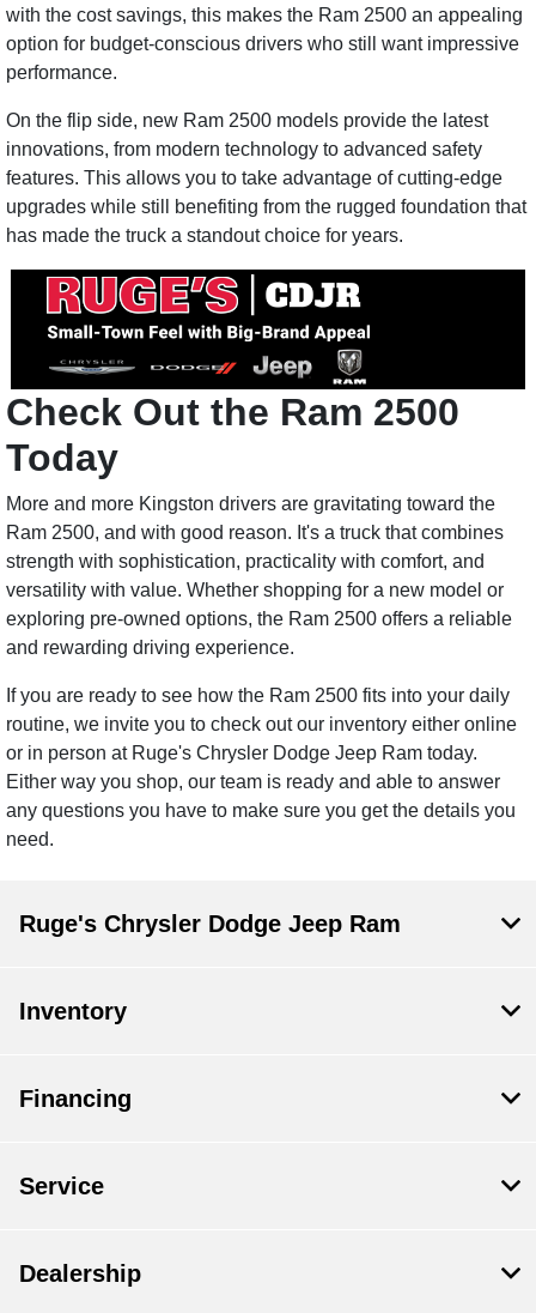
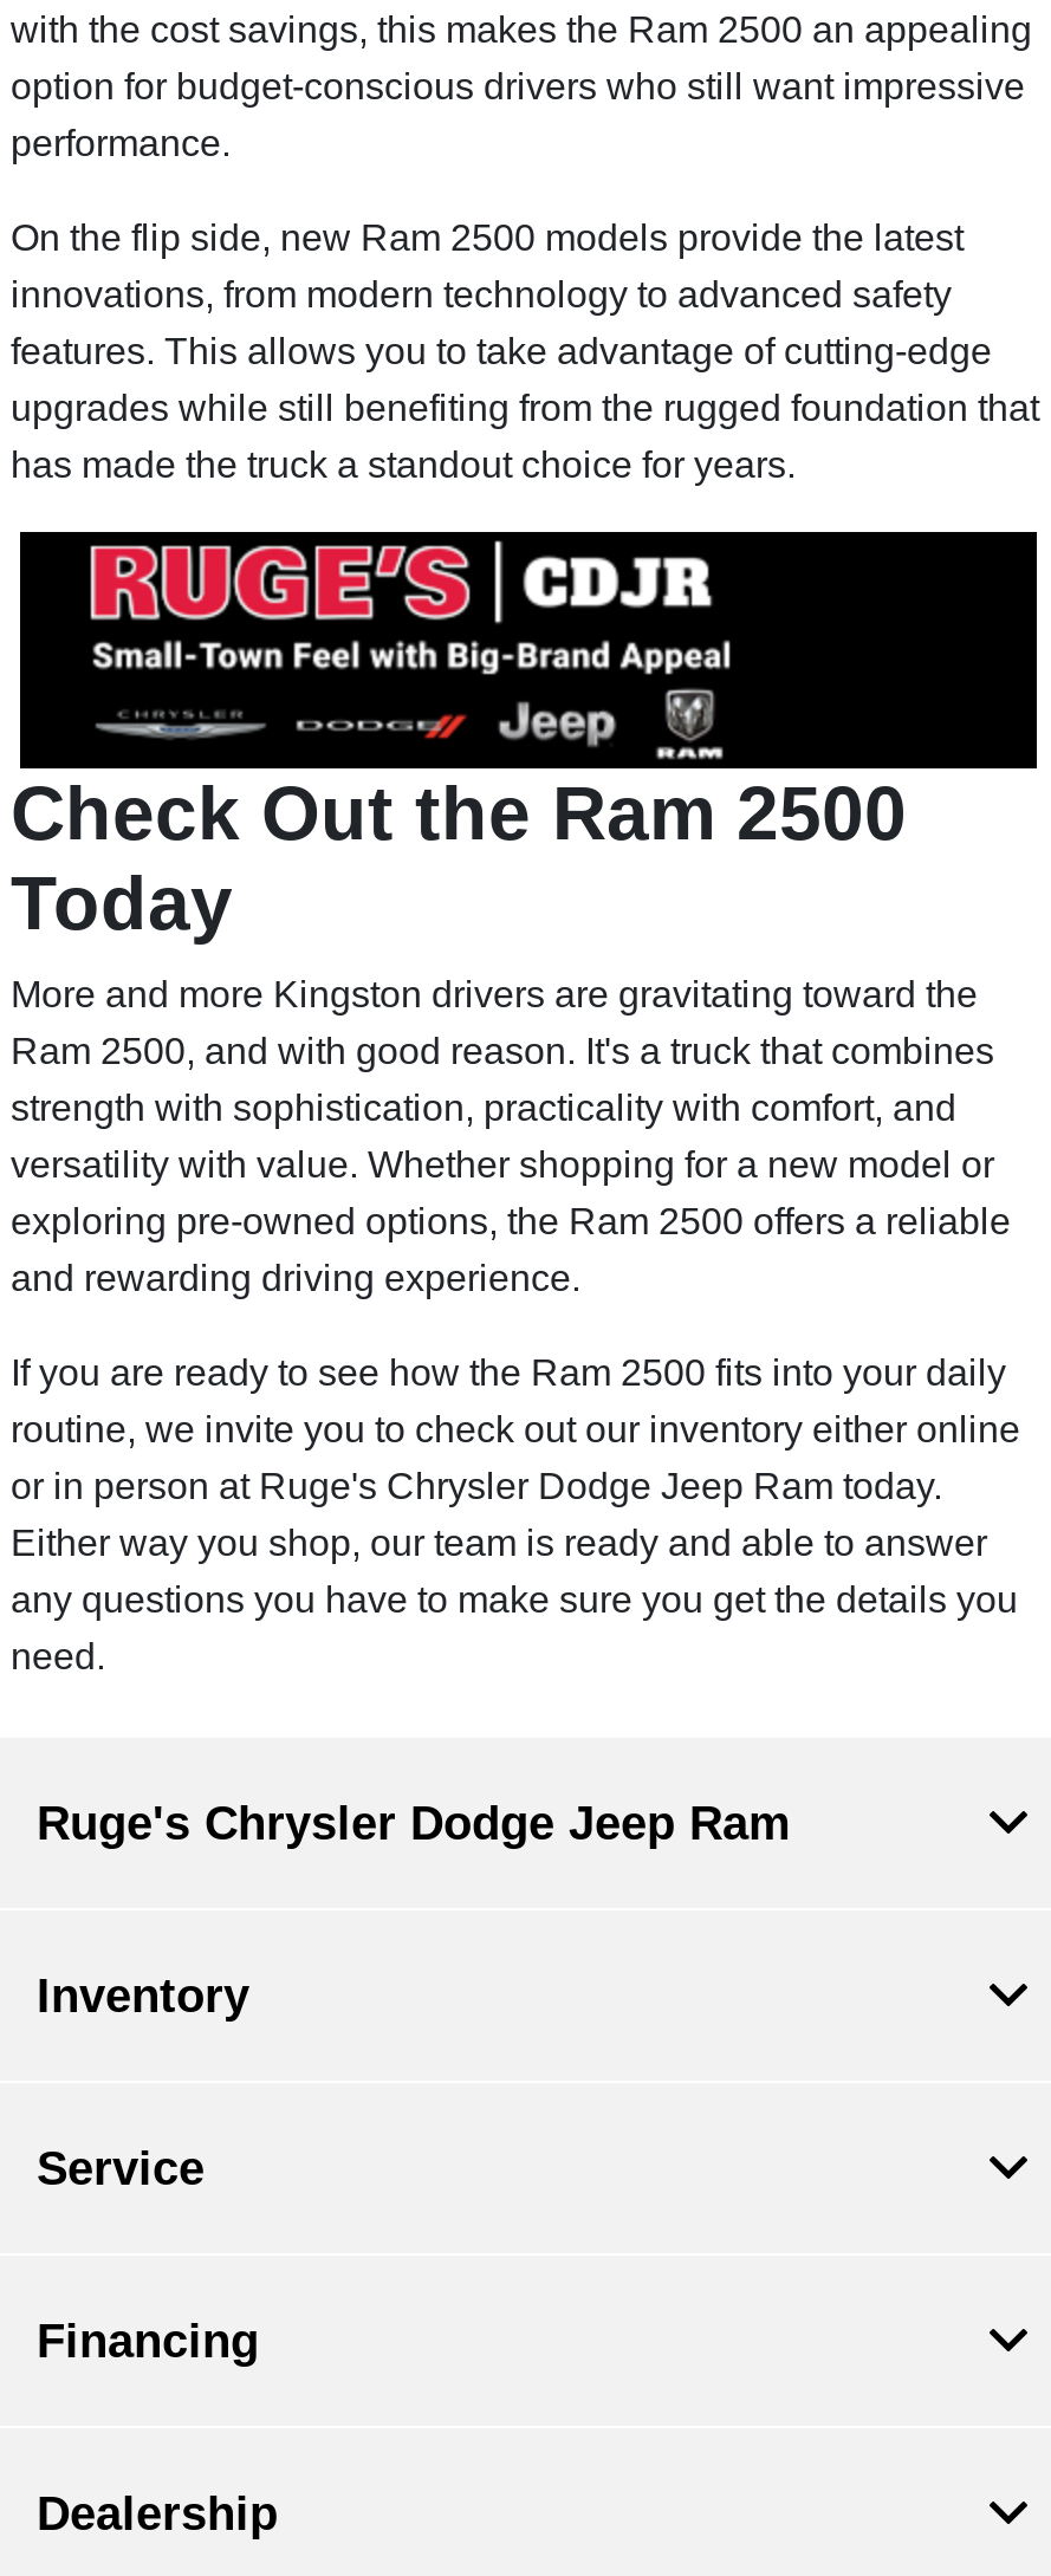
moved [19,1085,132,1112] -> [37,2315,259,2367]: Financing
moved [19,1173,104,1199] -> [37,2142,205,2194]: Service

